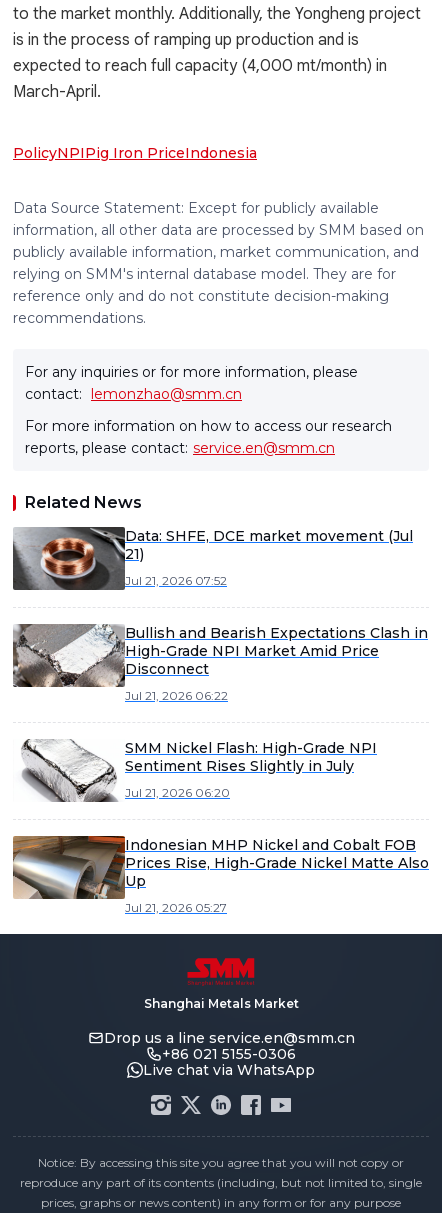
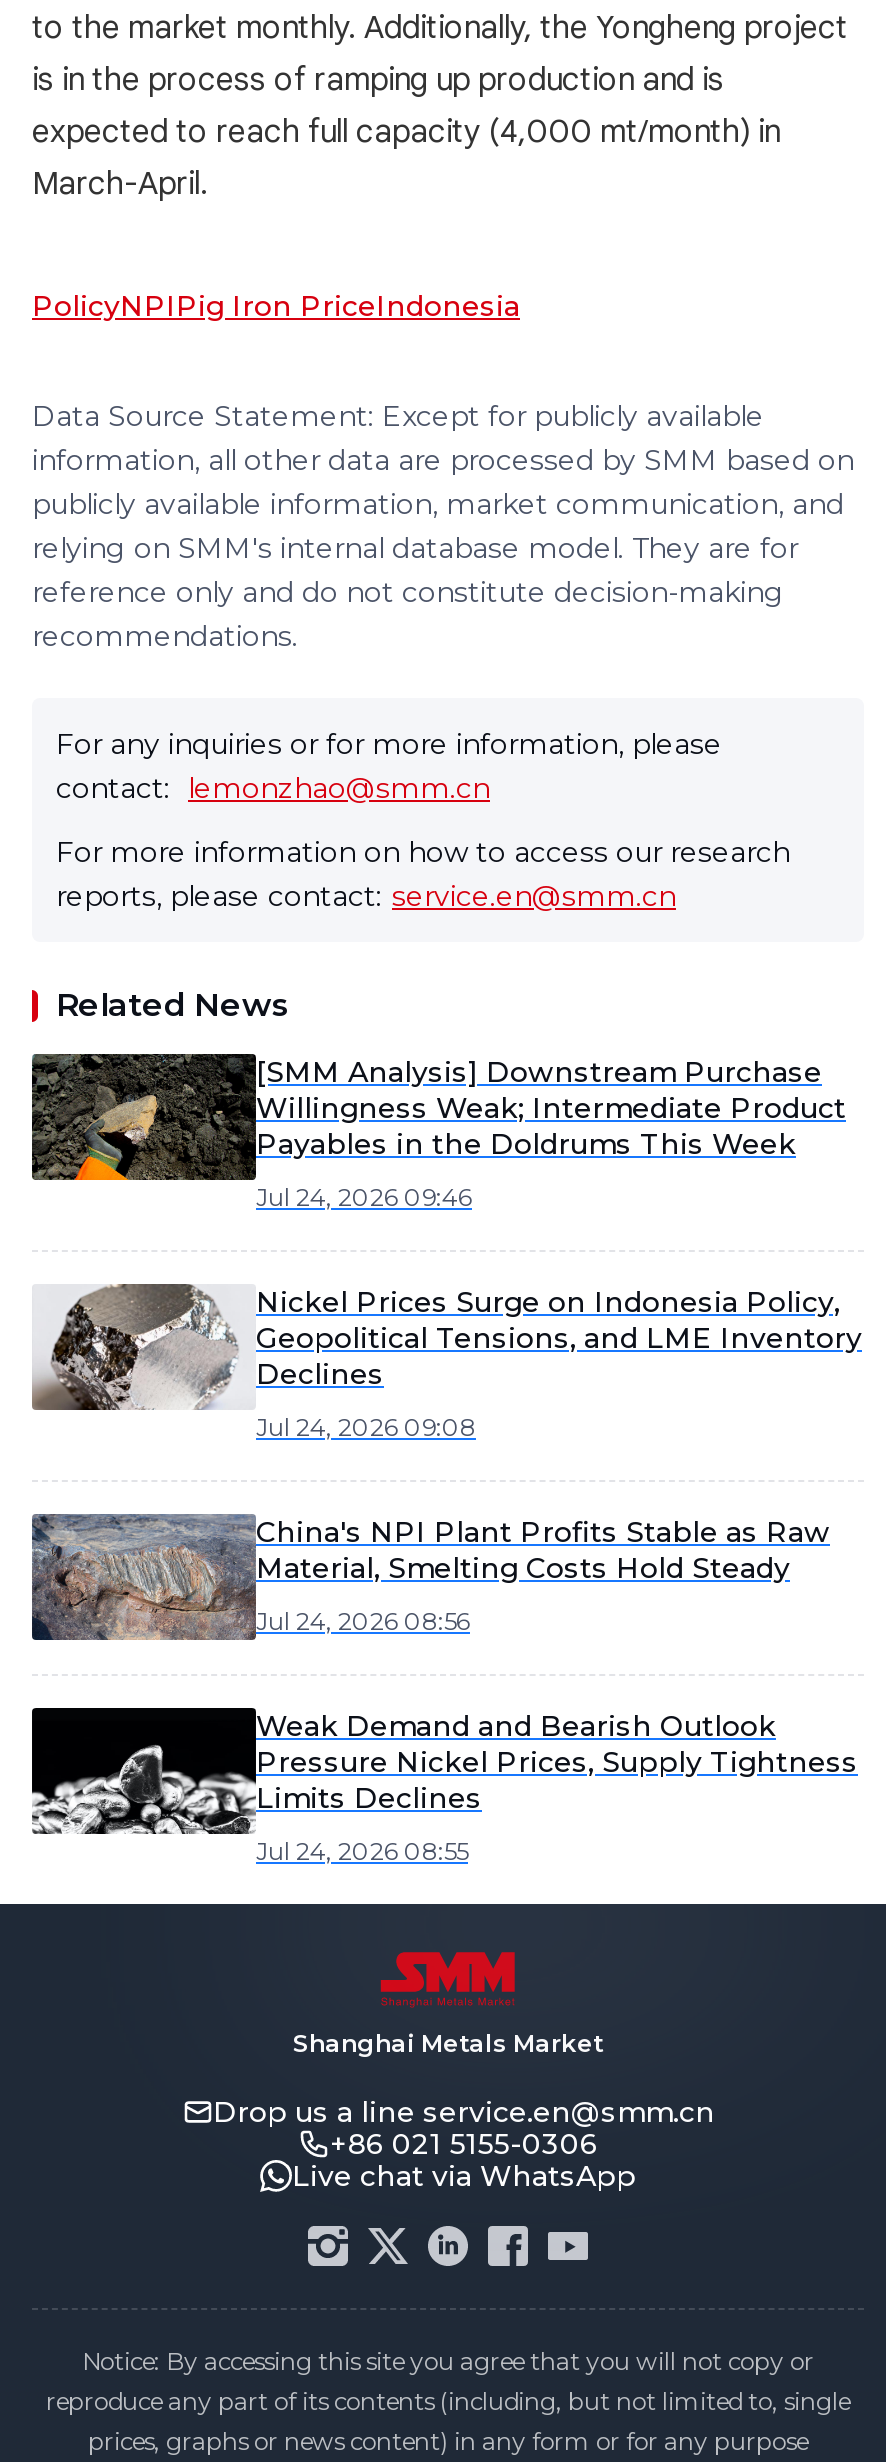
[13,527,413,591] [image] | Data: SHFE, DCE market movement (Jul | 21) -> [30,1054,846,1182] [image] | [SMM Analysis] Downstream Purchase | Willingness Weak; Intermediate Product | Payables in the Doldrums This Week
[125,573,227,588] Jul 21, 2026 07:52 -> [256,1182,472,1212] Jul 24, 2026 09:46
[12,623,428,688] [image] | Bullish and Bearish Expectations Clash in | High-Grade NPI Market Amid Price | Disconnect -> [32,1284,862,1412] [image] | Nickel Prices Surge on Indonesia Policy, | Geopolitical Tensions, and LME Inventory | Declines
[125,688,228,703] Jul 21, 2026 06:22 -> [256,1412,476,1442] Jul 24, 2026 09:08
[13,739,377,802] [image] | SMM Nickel Flash: High-Grade NPI | Sentiment Rises Slightly in July -> [30,1512,830,1642] [image] | China's NPI Plant Profits Stable as Raw | Material, Smelting Costs Hold Steady
[125,785,230,800] Jul 21, 2026 06:20 -> [256,1606,470,1636] Jul 24, 2026 08:56
[12,835,429,900] [image] | Indonesian MHP Nickel and Cobalt FOB | Prices Rise, High-Grade Nickel Matte Also | Up -> [30,1706,858,1836] [image] | Weak Demand and Bearish Outlook | Pressure Nickel Prices, Supply Tightness | Limits Declines
[125,900,227,915] Jul 21, 2026 05:27 -> [256,1836,468,1866] Jul 24, 2026 08:55

